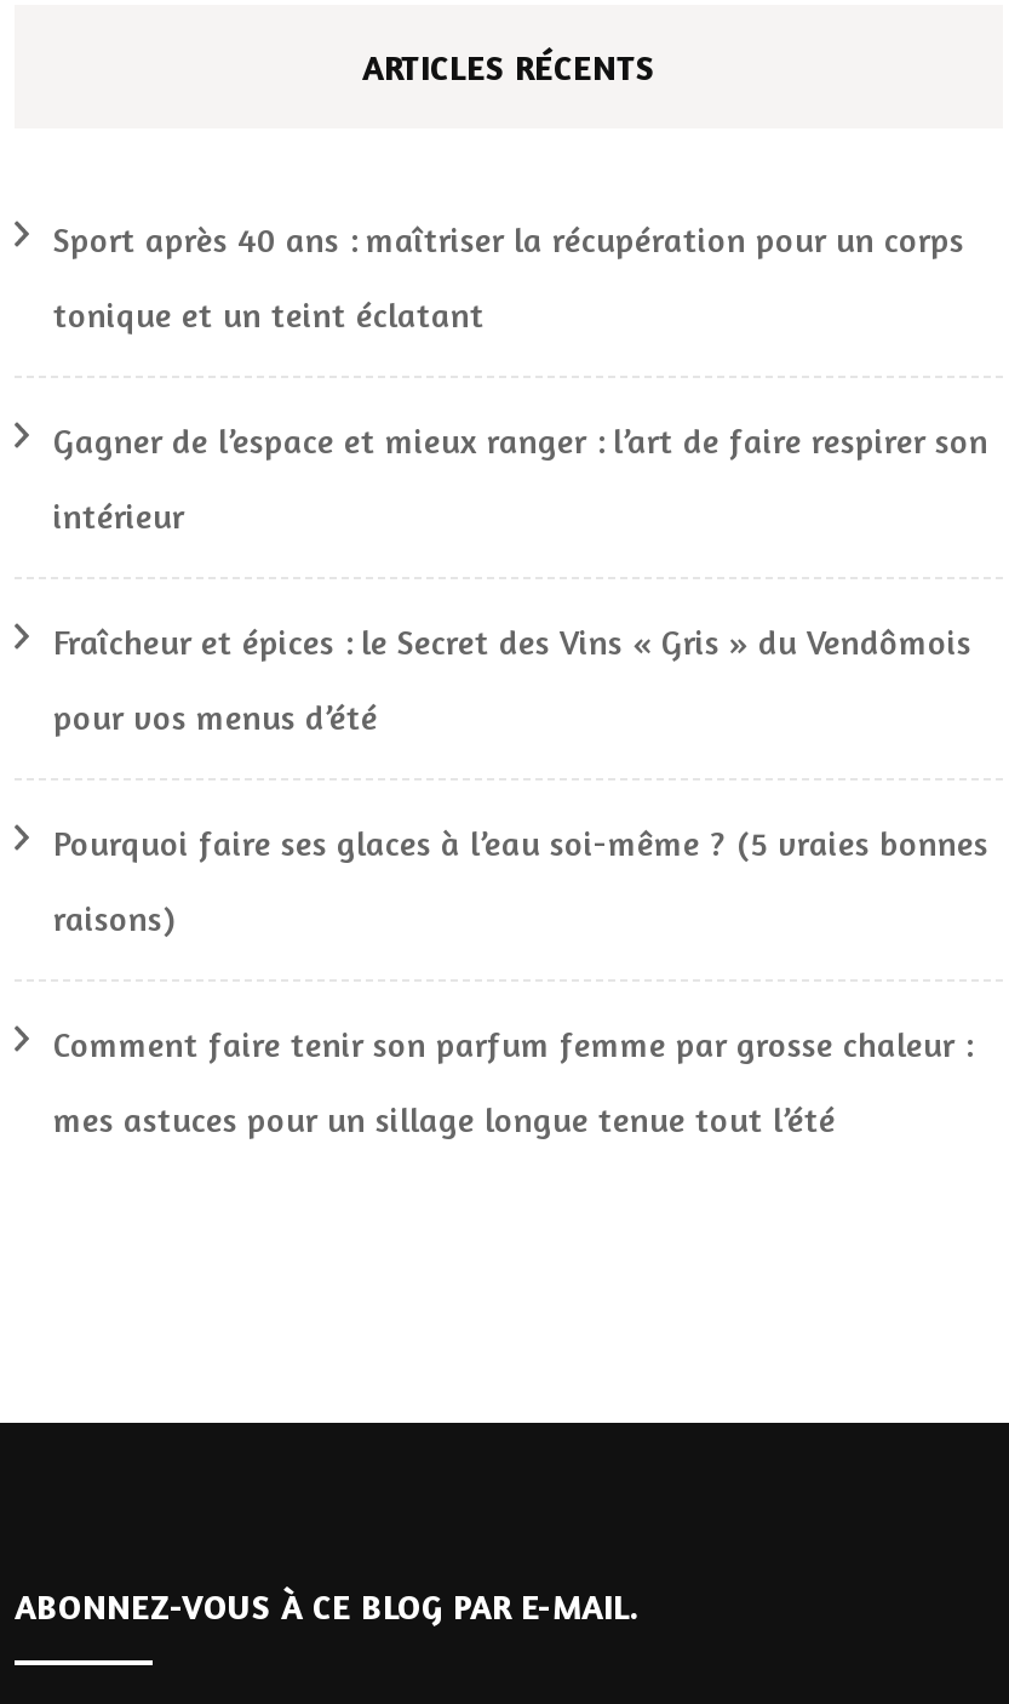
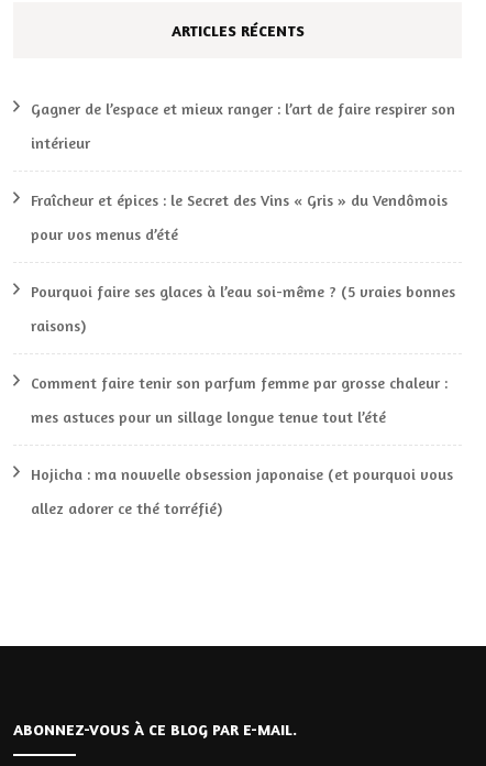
[53,218,964,334] Sport après 40 ans : maîtriser la récupération pour un corps | tonique et un teint éclatant -> none
moved [53,419,988,1139] -> [31,99,455,426]: Gagner de l’espace et mieux ranger : l’art de faire respirer son | intérieur | Fraîcheur et épices : le Secret des Vins « Gris » du Vendômois | pour vos menus d’été | Pourquoi faire ses glaces à l’eau soi-même ? (5 vraies bonnes | raisons) | Comment faire tenir son parfum femme par grosse chaleur : | mes astuces pour un sillage longue tenue tout l’été
none -> [31,464,453,517] Hojicha : ma nouvelle obsession japonaise (et pourquoi vous | allez adorer ce thé torréfié)

